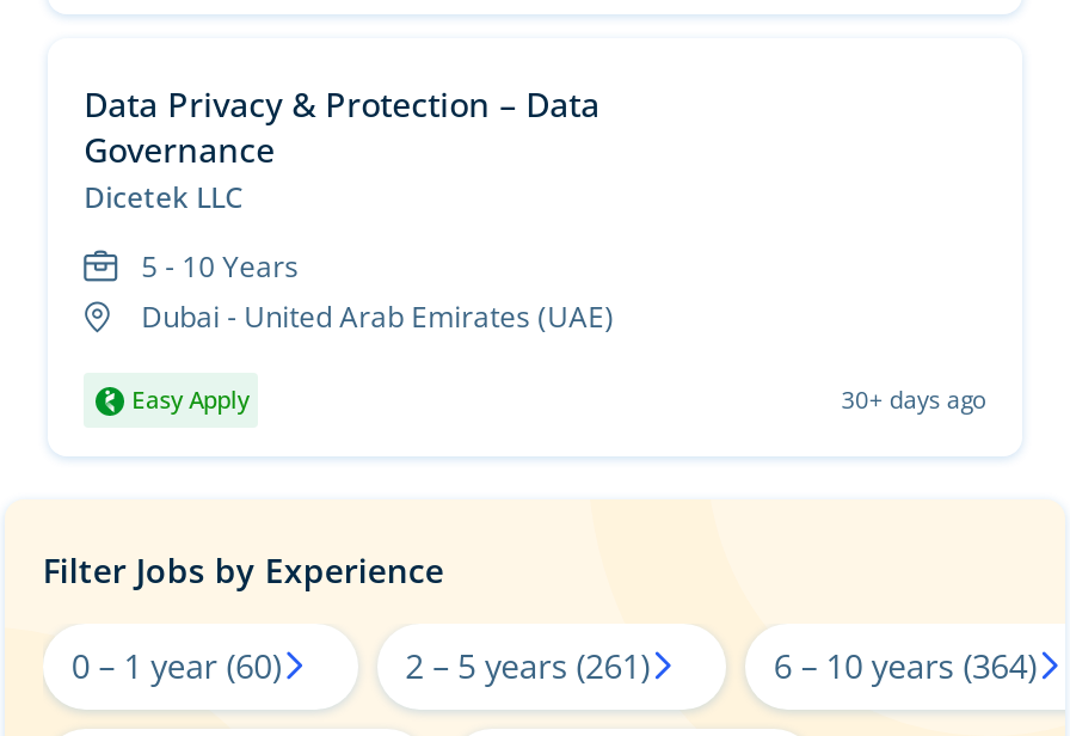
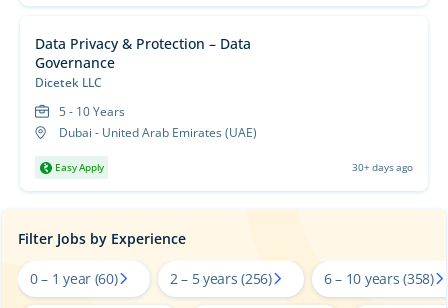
[405,643,1036,688] 2 – 5 years (261) | 6 – 10 years (364) -> [170,269,434,288] 2 – 5 years (256) | 6 – 10 years (358)

